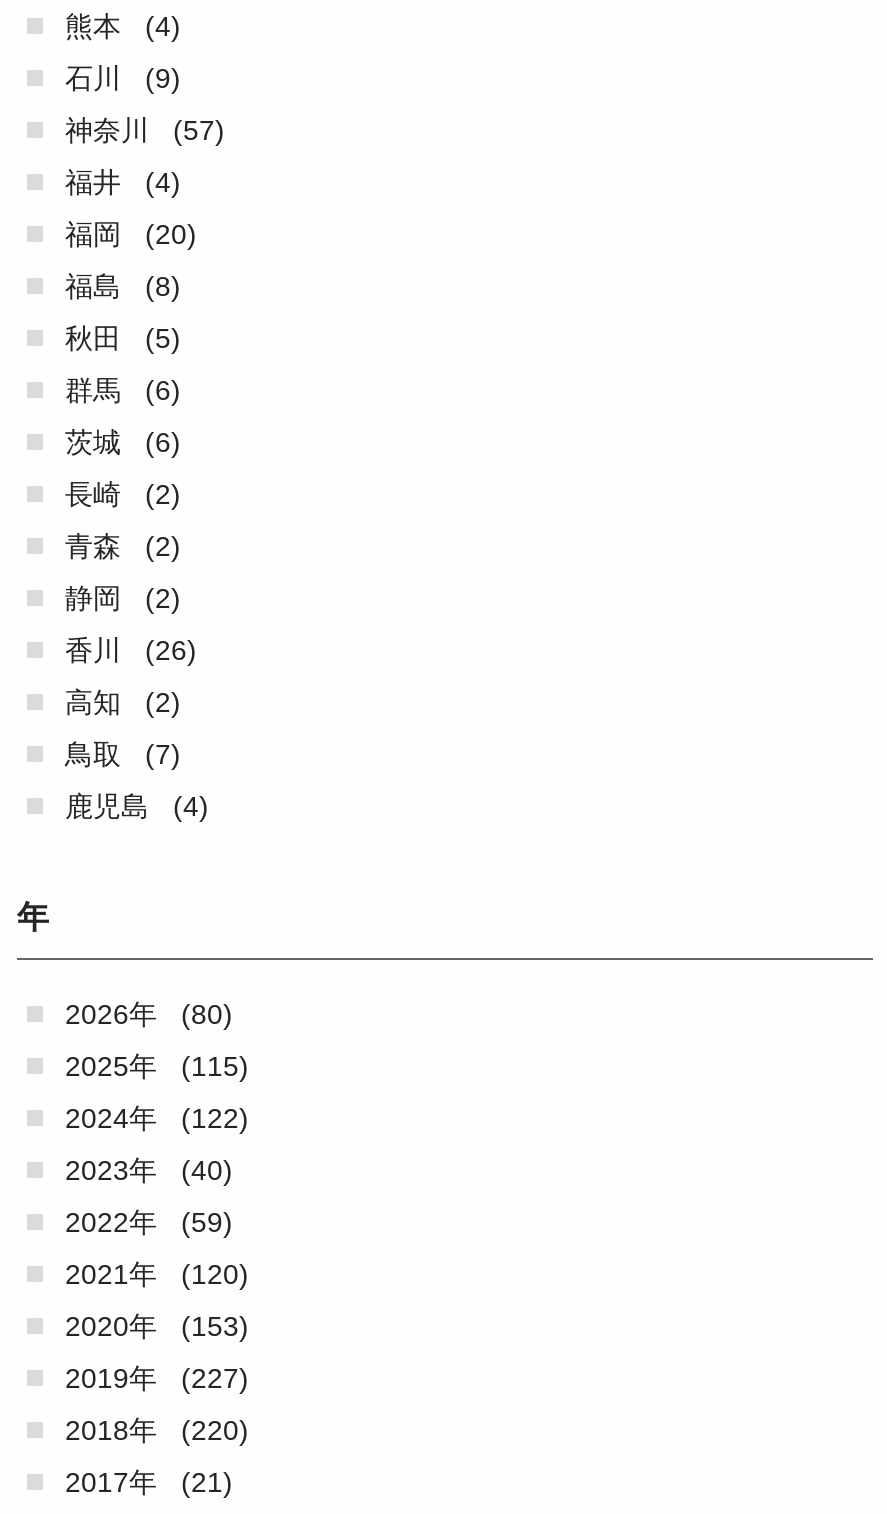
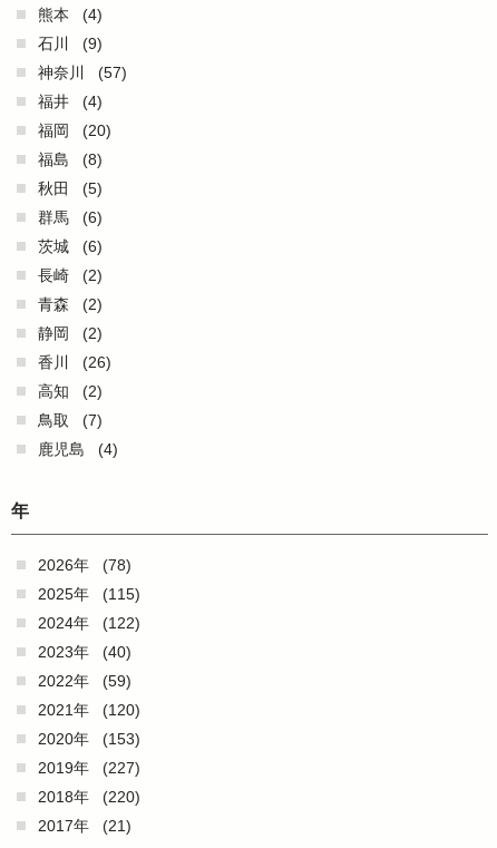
[65,998,233,1030] 2026年 (80) -> [38,556,131,574] 2026年 (78)

